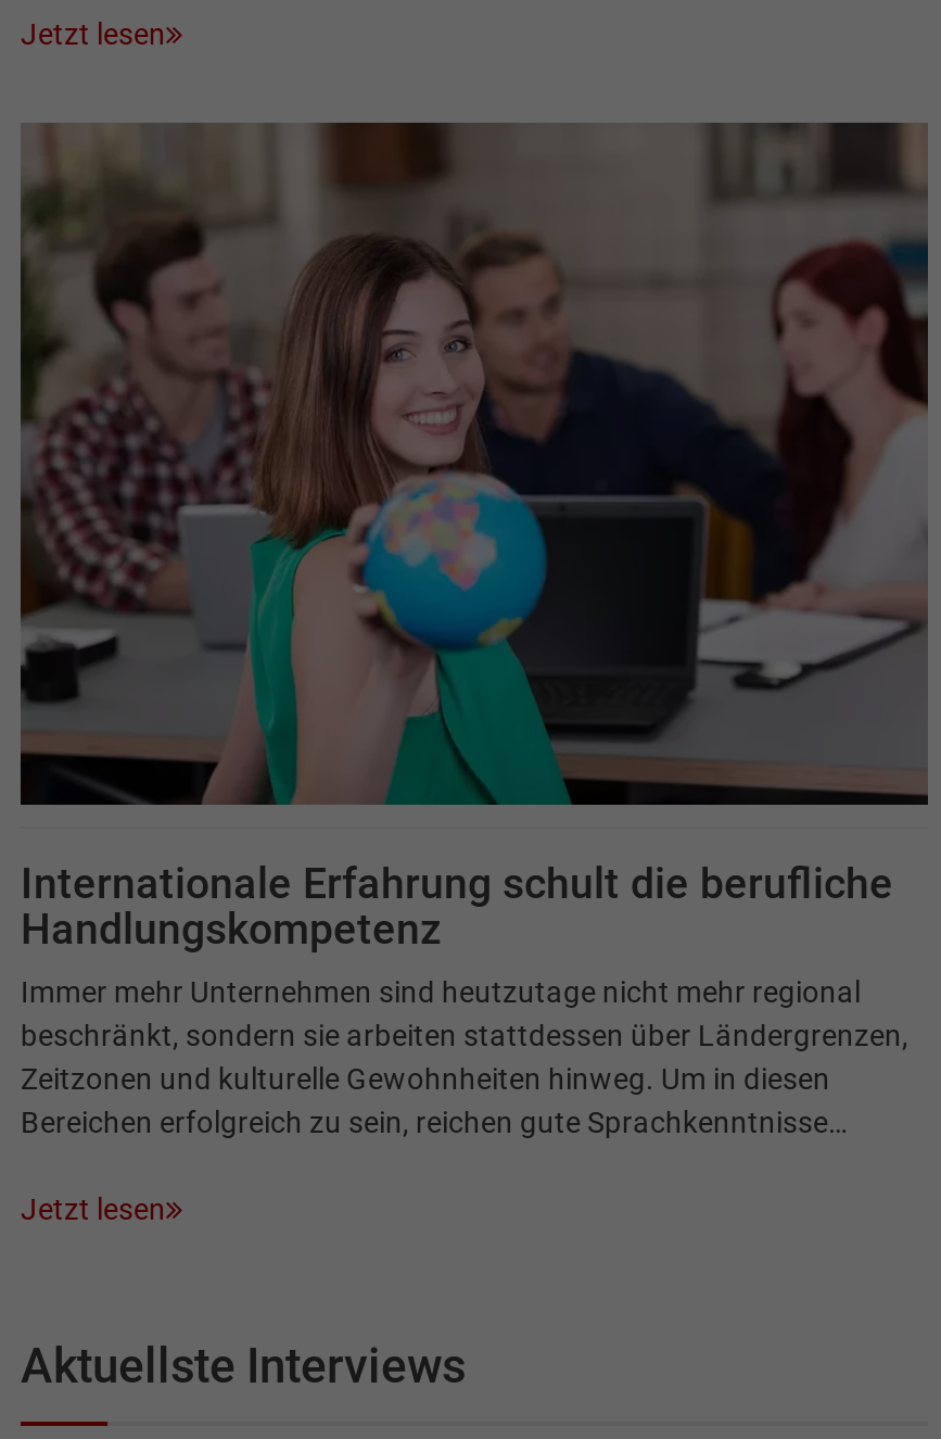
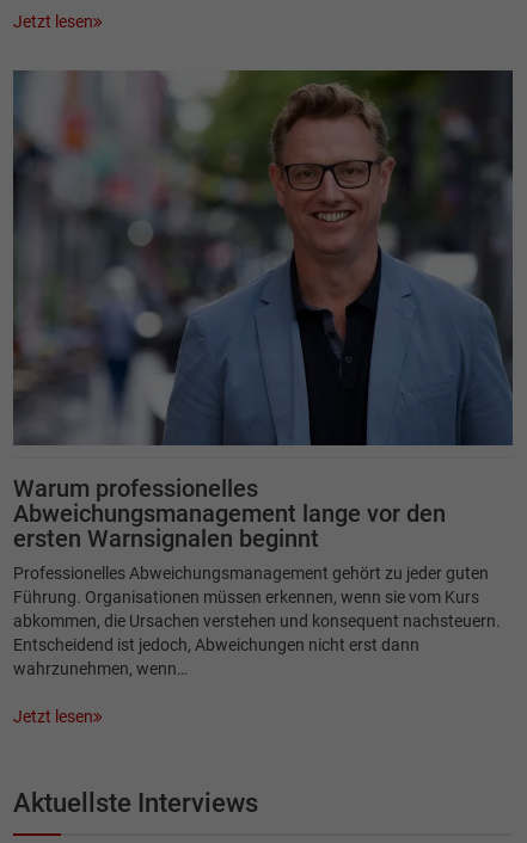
[21,121,930,1139] [image] | Internationale Erfahrung schult die berufliche | Handlungskompetenz | Immer mehr Unternehmen sind heutzutage nicht mehr regional | beschränkt, sondern sie arbeiten stattdessen über Ländergrenzen, | Zeitzonen und kulturelle Gewohnheiten hinweg. Um in diesen | Bereichen erfolgreich zu sein, reichen gute Sprachkenntnisse… -> [13,69,514,678] [image] | Warum professionelles | Abweichungsmanagement lange vor den | ersten Warnsignalen beginnt | Professionelles Abweichungsmanagement gehört zu jeder guten | Führung. Organisationen müssen erkennen, wenn sie vom Kurs | abkommen, die Ursachen verstehen und konsequent nachsteuern. | Entscheidend ist jedoch, Abweichungen nicht erst dann | wahrzunehmen, wenn…

